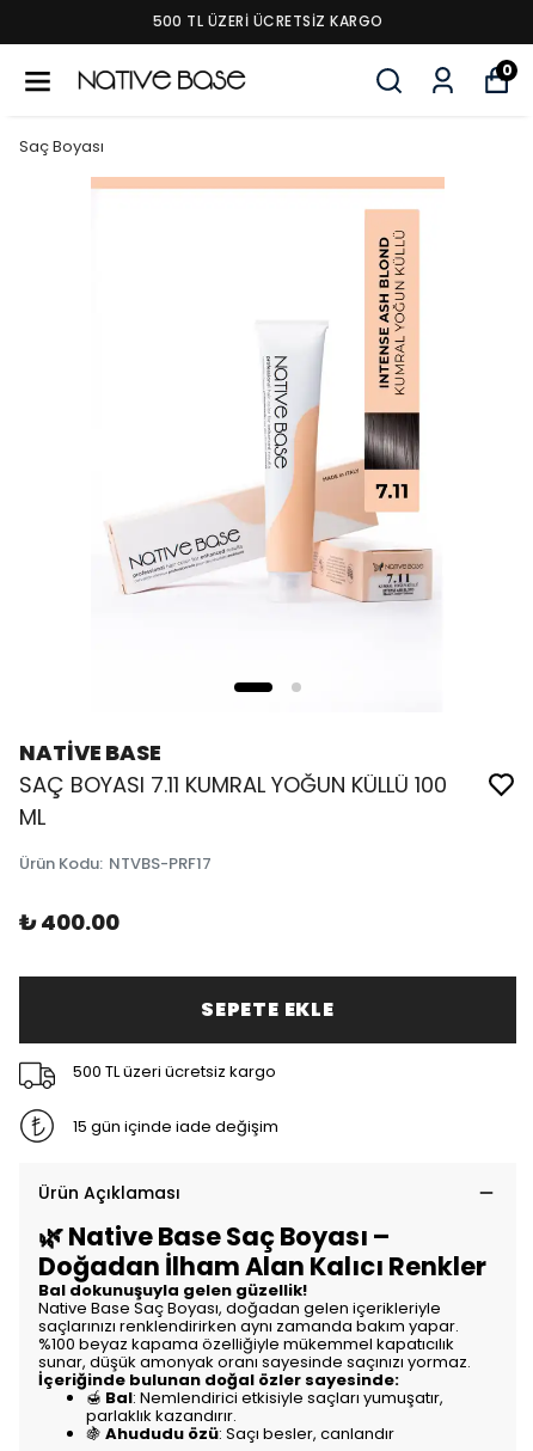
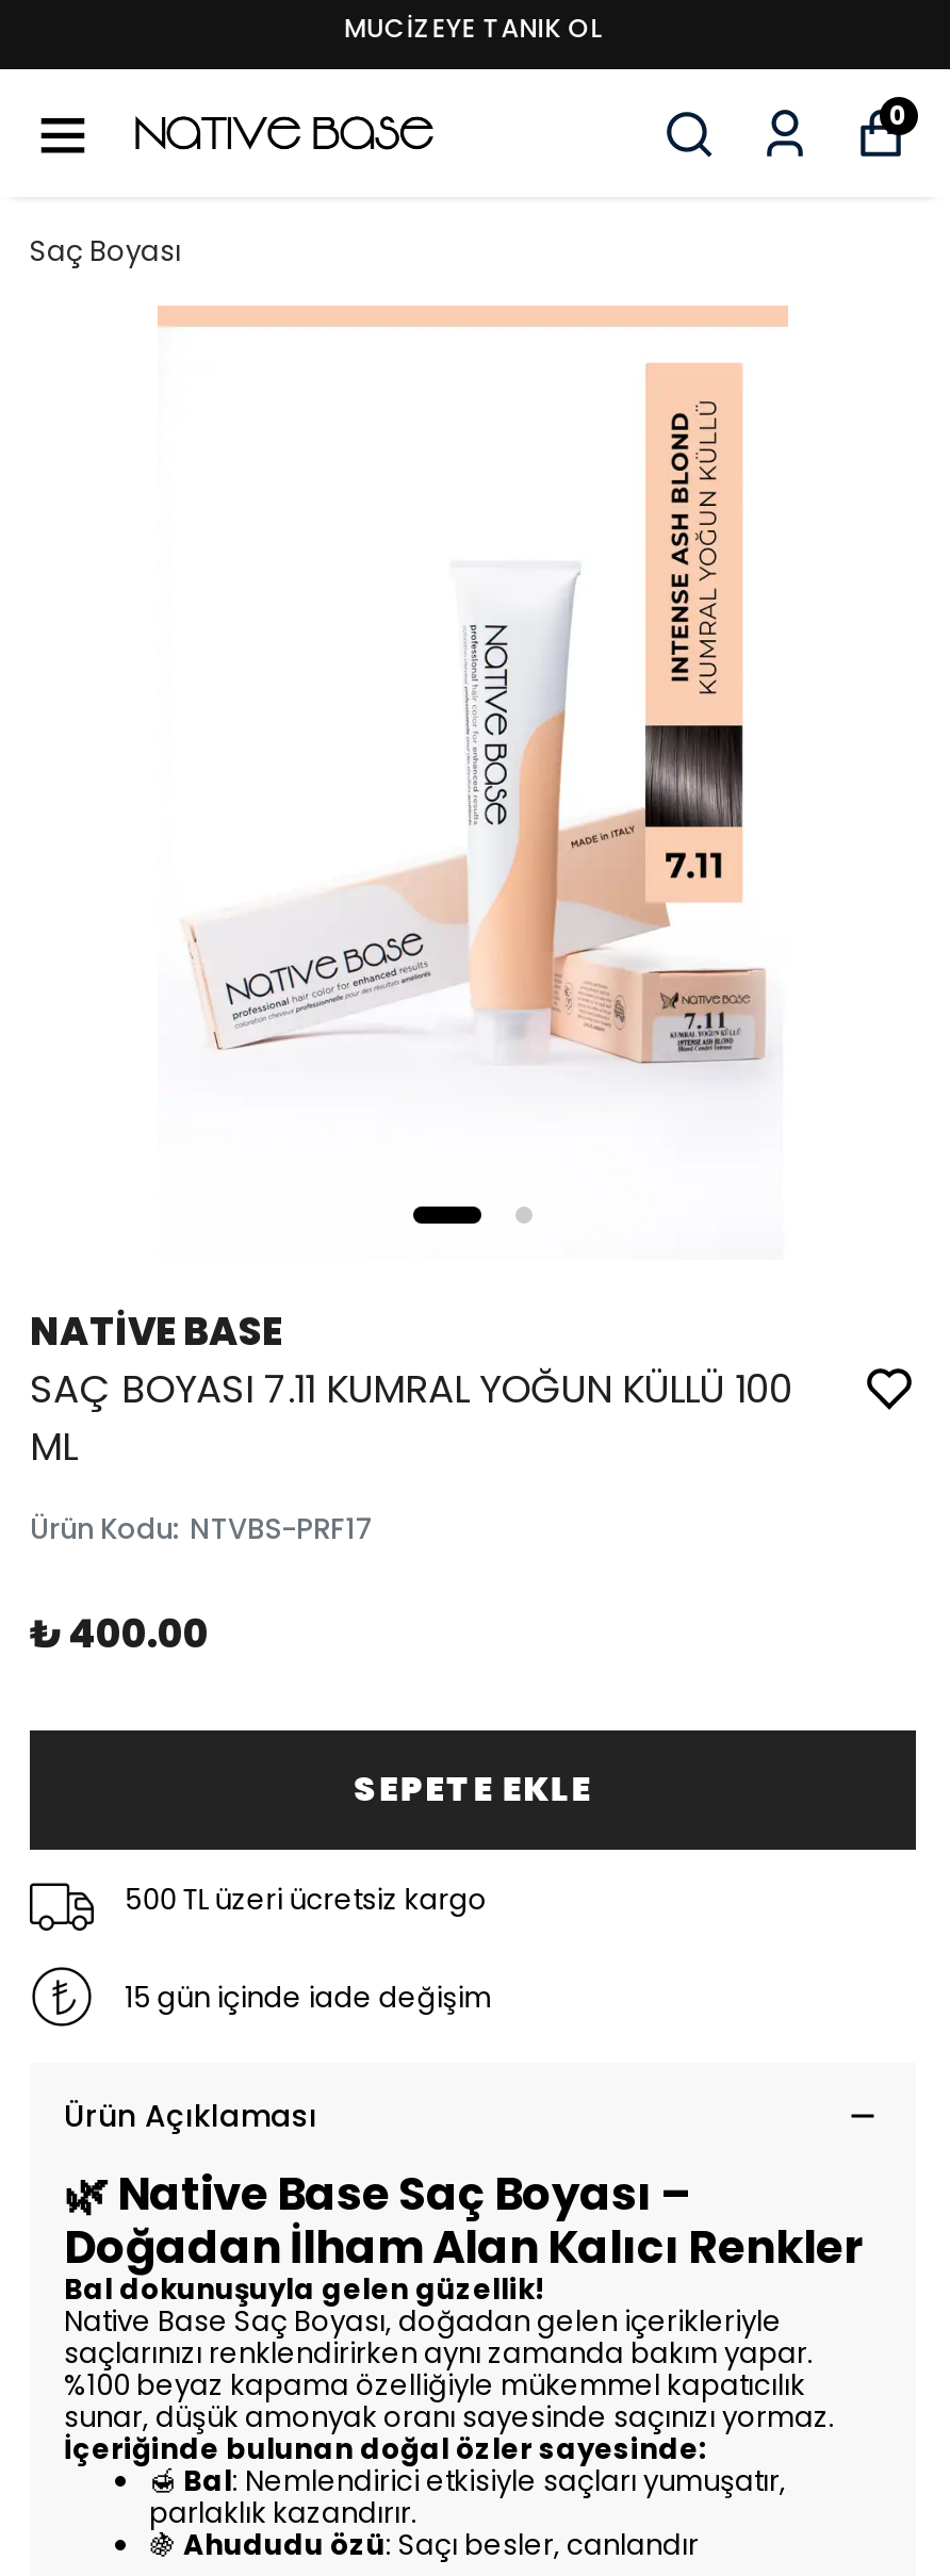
[152,11,383,31] 500 TL ÜZERI ÜCRETSIZ KARGO -> [344,10,602,46] MUCIZEYE TANIK OL

